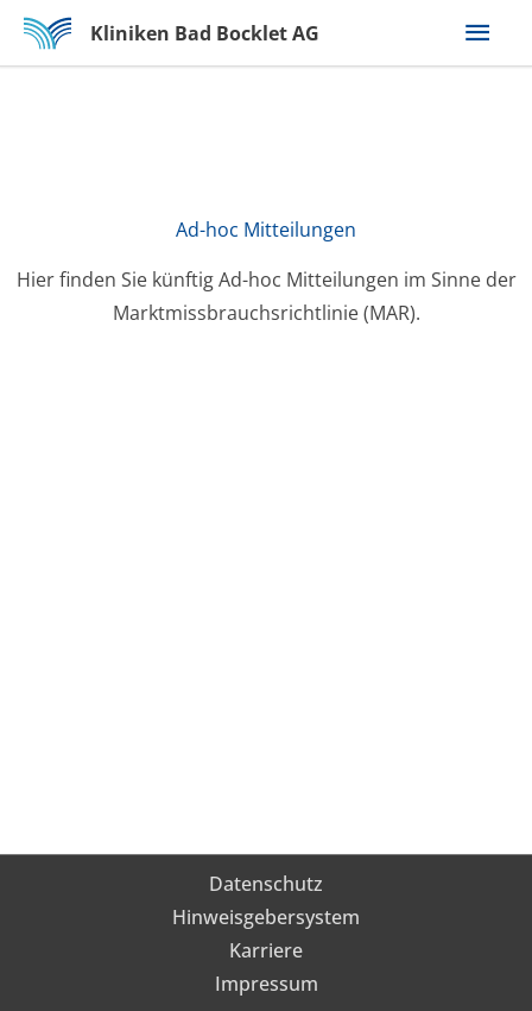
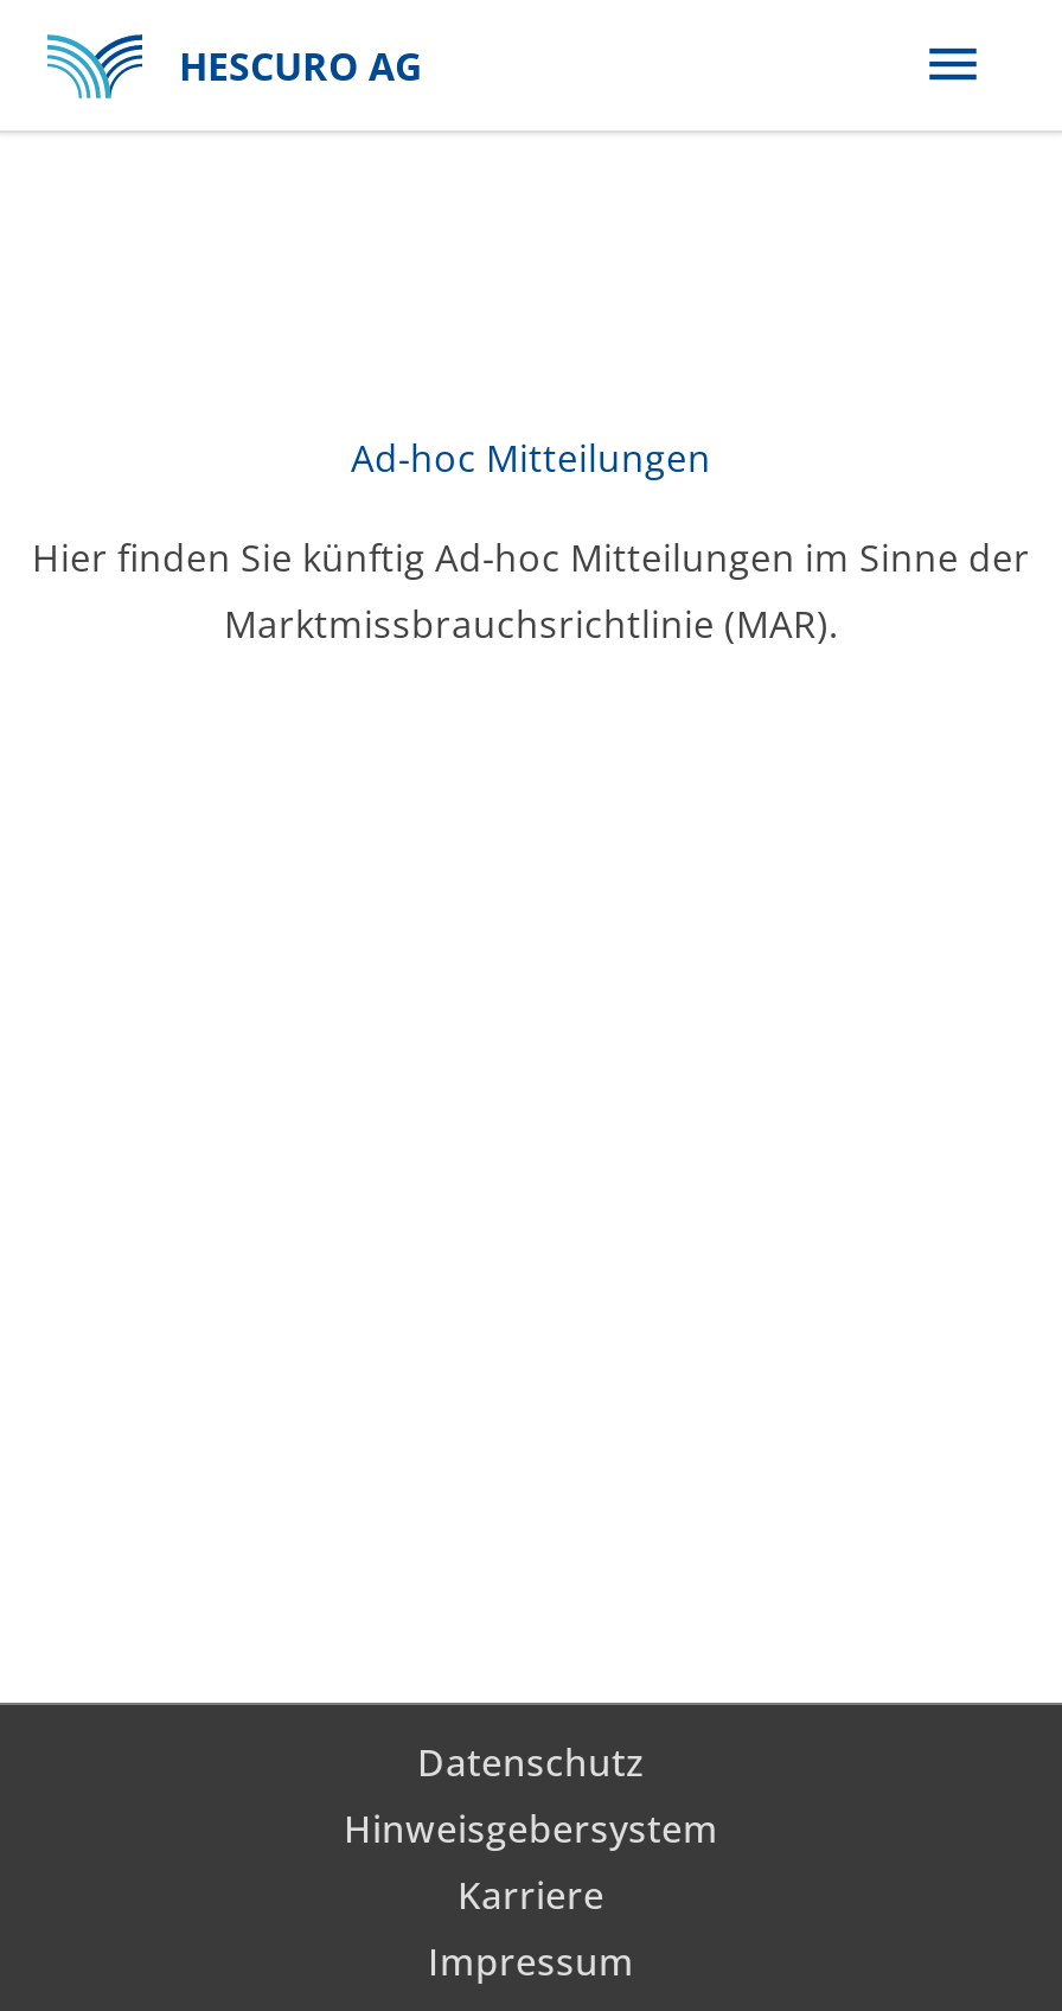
[90,20,319,47] Kliniken Bad Bocklet AG -> [179,41,423,93] HESCURO AG

